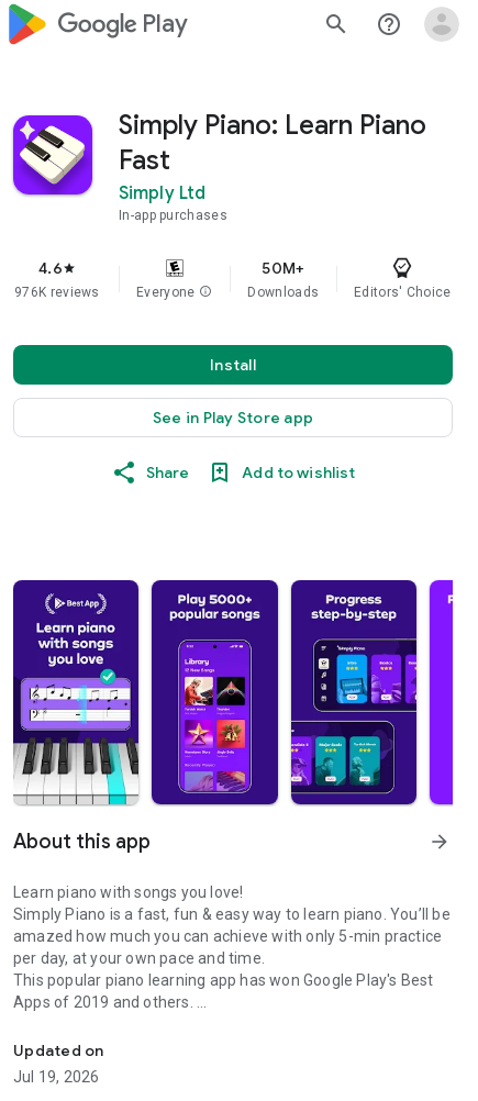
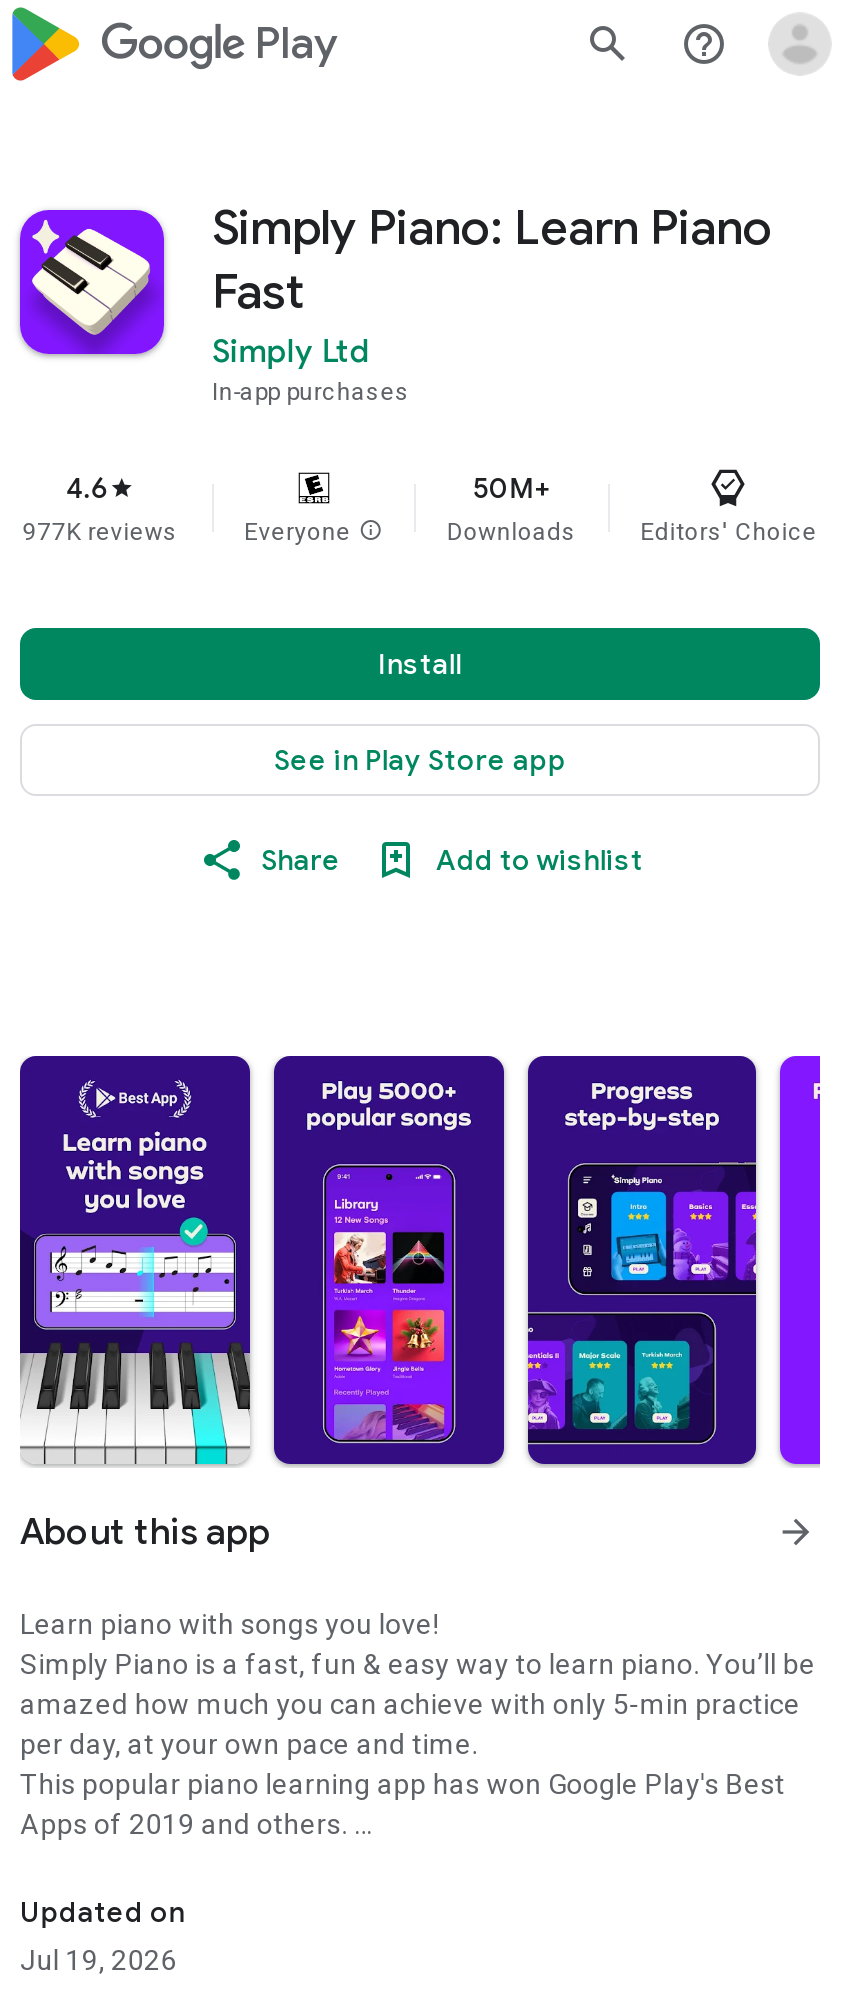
[15,285,100,300] 976K reviews -> [22,518,178,546] 977K reviews

